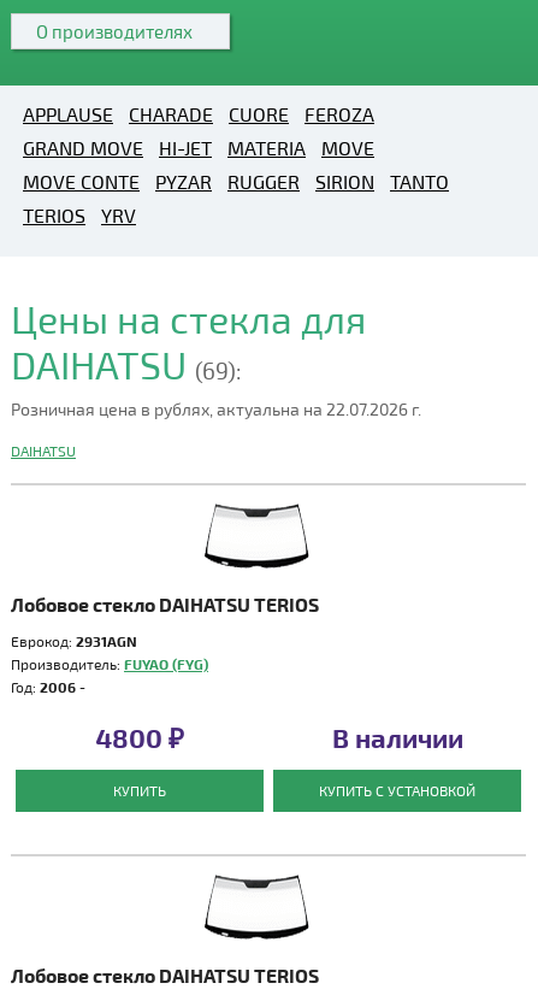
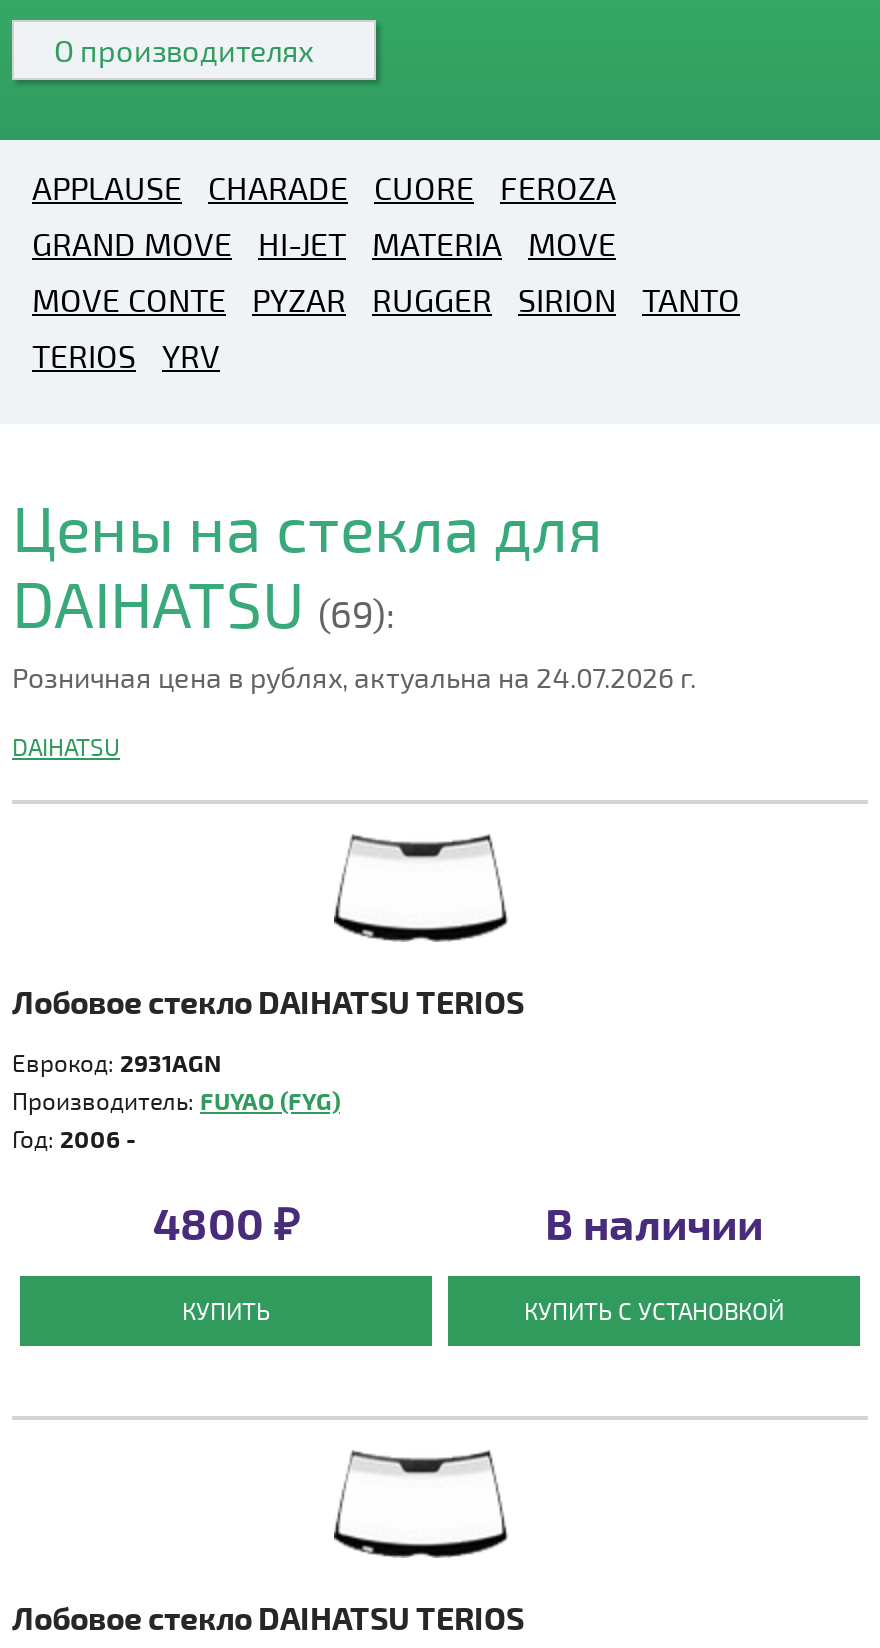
[11,399,421,419] Розничная цена в рублях, актуальна на 22.07.2026 г. -> [12,660,696,694] Розничная цена в рублях, актуальна на 24.07.2026 г.

